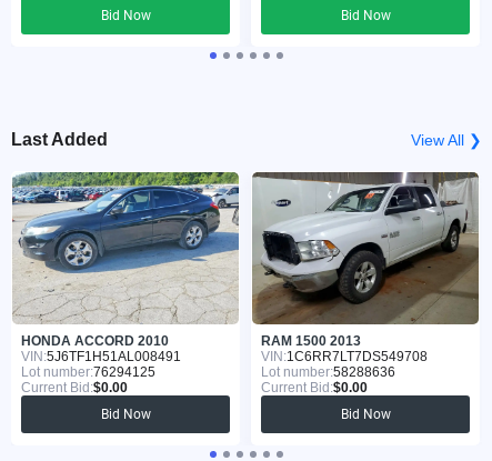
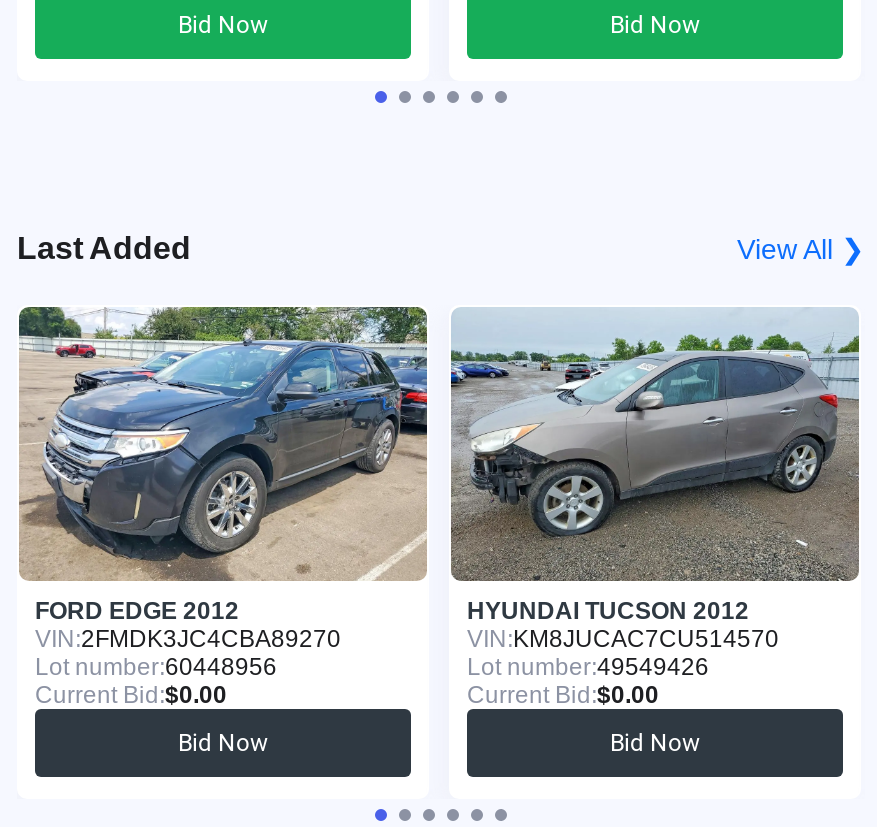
[12,171,240,380] [image] | HONDA ACCORD 2010 | VIN: 5J6TF1H51AL008491 | Lot number:76294125 -> [19,305,429,681] [image] | FORD EDGE 2012 | VIN: 2FMDK3JC4CBA89270 | Lot number:60448956
[252,171,479,380] [image] | RAM 1500 2013 | VIN: 1C6RR7LT7DS549708 | Lot number:58288636 -> [451,307,859,681] [image] | HYUNDAI TUCSON 2012 | VIN: KM8JUCAC7CU514570 | Lot number:49549426

